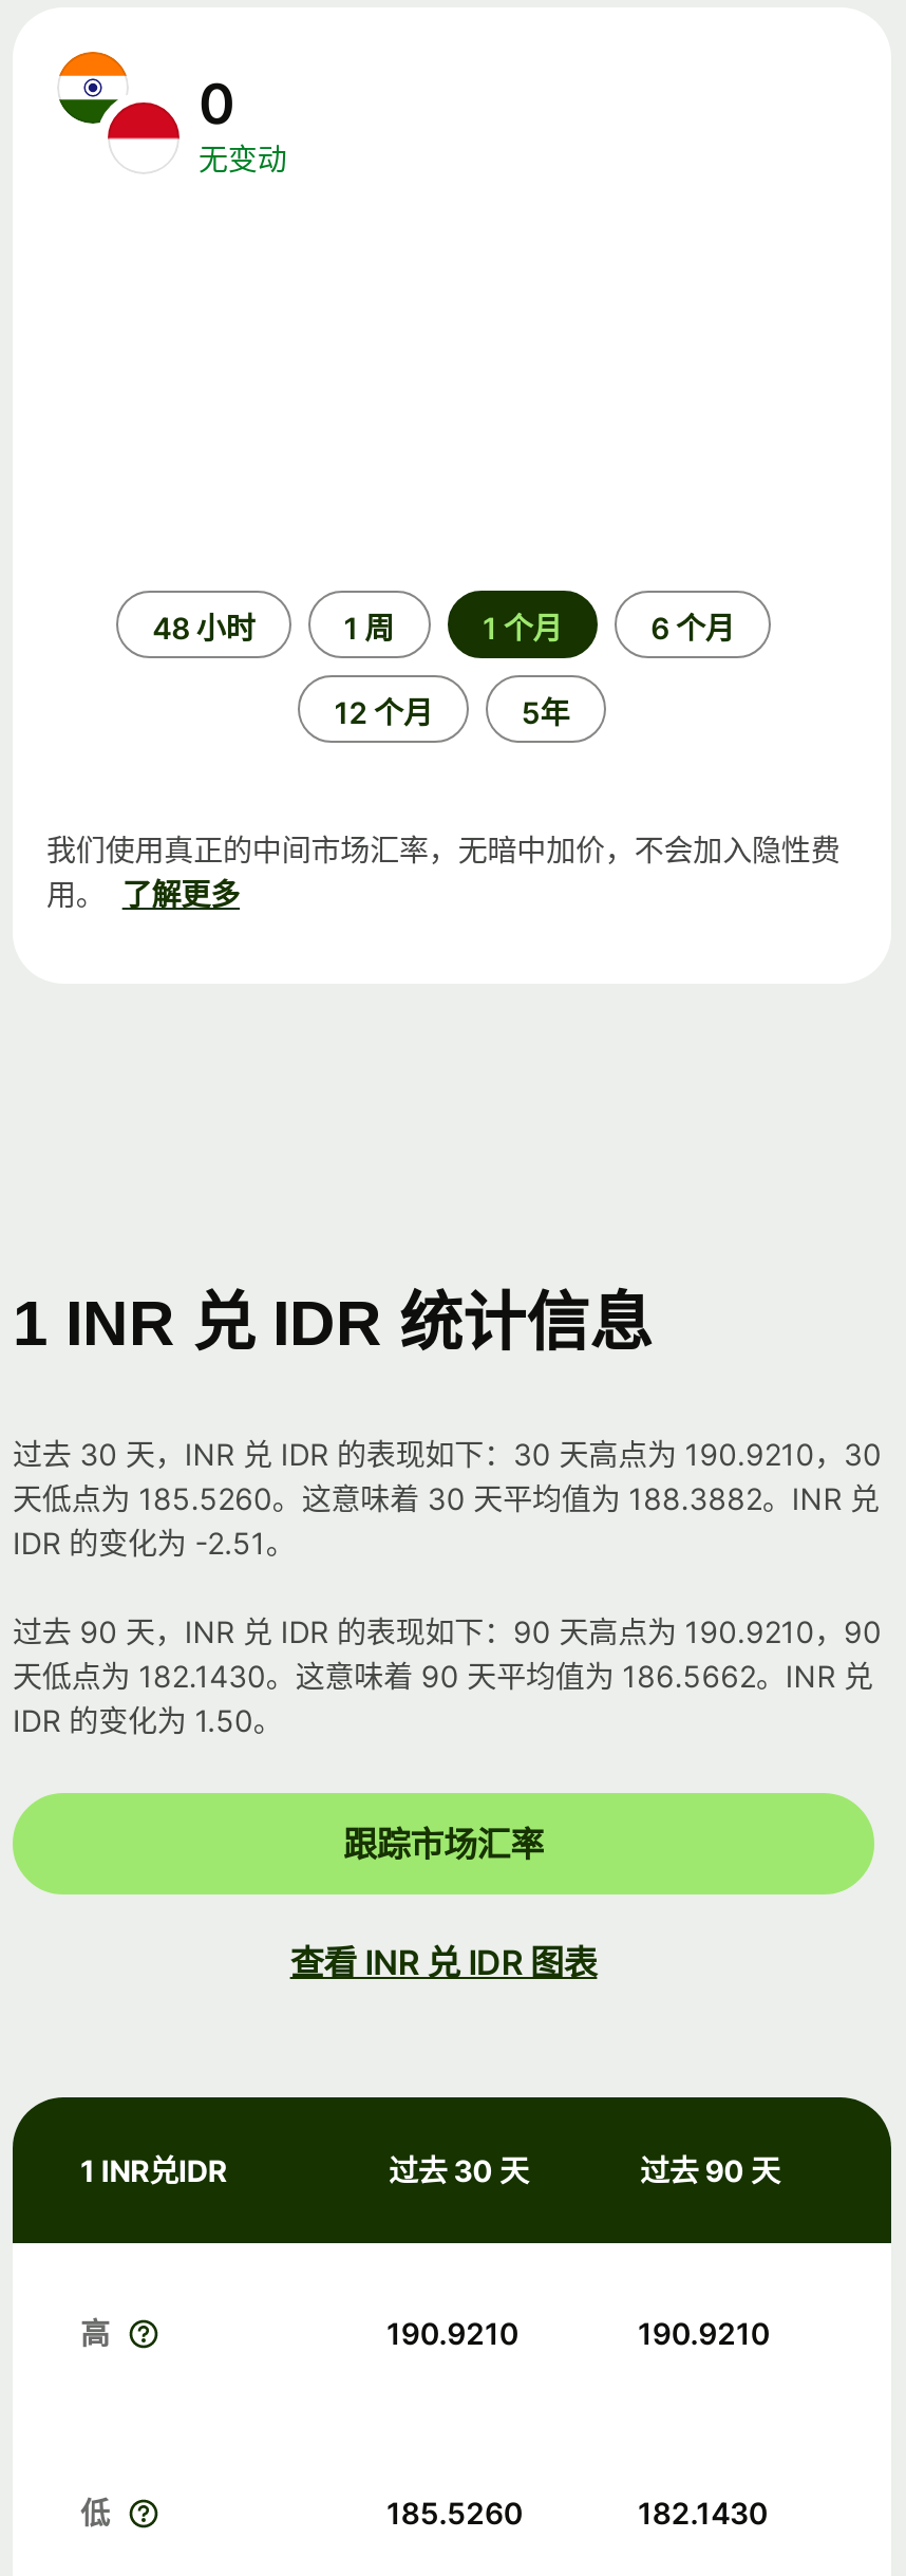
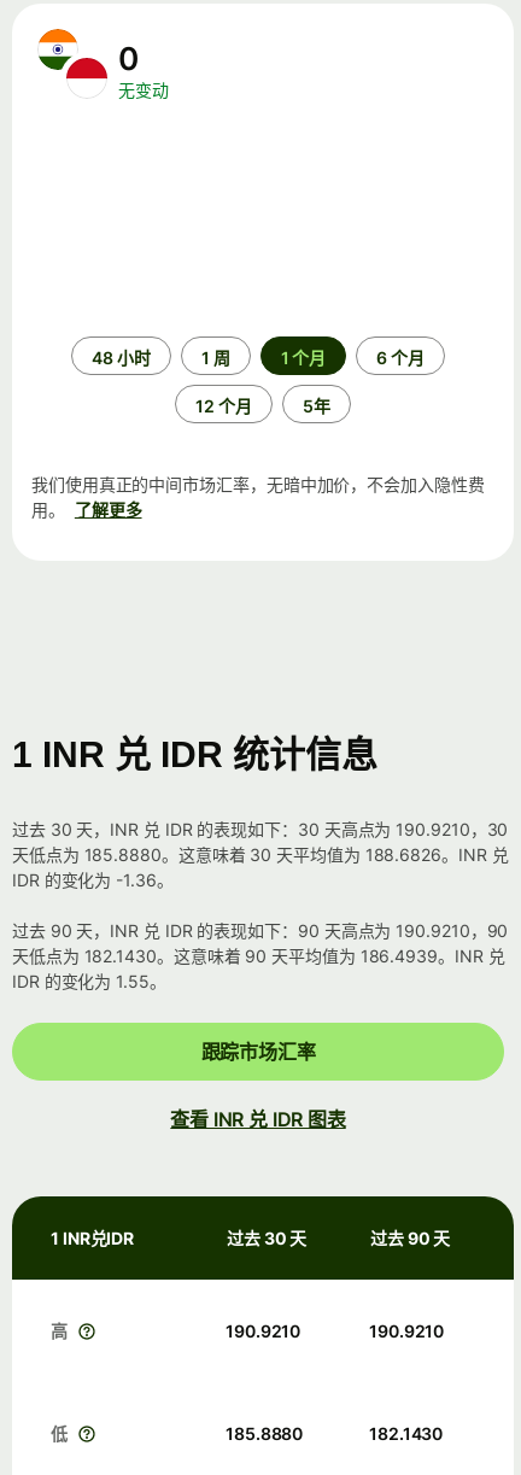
[13,1481,880,1516] 天低点为 185.5260。这意味着 30 天平均值为 188.3882。INR 兑 -> [12,844,508,865] 天低点为 185.8880。这意味着 30 天平均值为 188.6826。INR 兑
[13,1525,295,1561] IDR 的变化为 -2.51。 -> [12,870,173,890] IDR 的变化为 -1.36。
[13,1658,873,1694] 天低点为 182.1430。这意味着 90 天平均值为 186.5662。INR 兑 -> [12,946,505,966] 天低点为 182.1430。这意味着 90 天平均值为 186.4939。INR 兑
[13,1702,283,1738] IDR 的变化为 1.50。 -> [12,971,166,991] IDR 的变化为 1.55。
[386,2495,522,2531] 185.5260 -> [226,1423,303,1444] 185.8880

